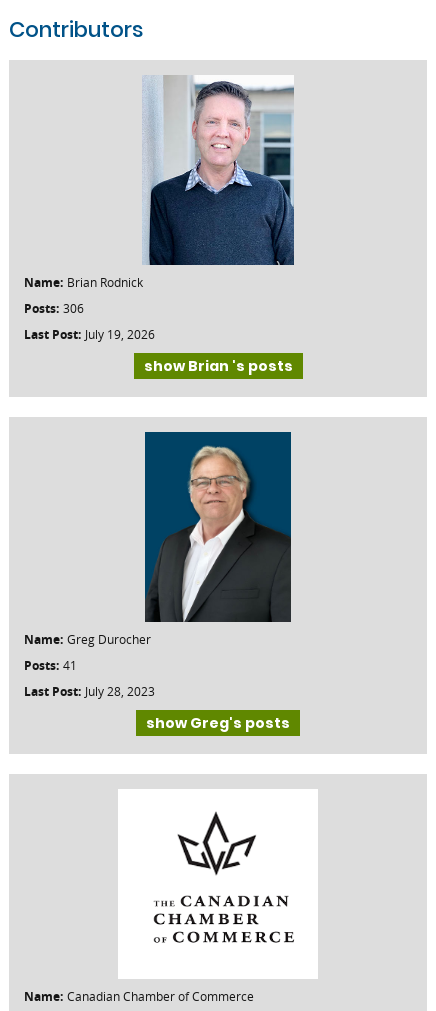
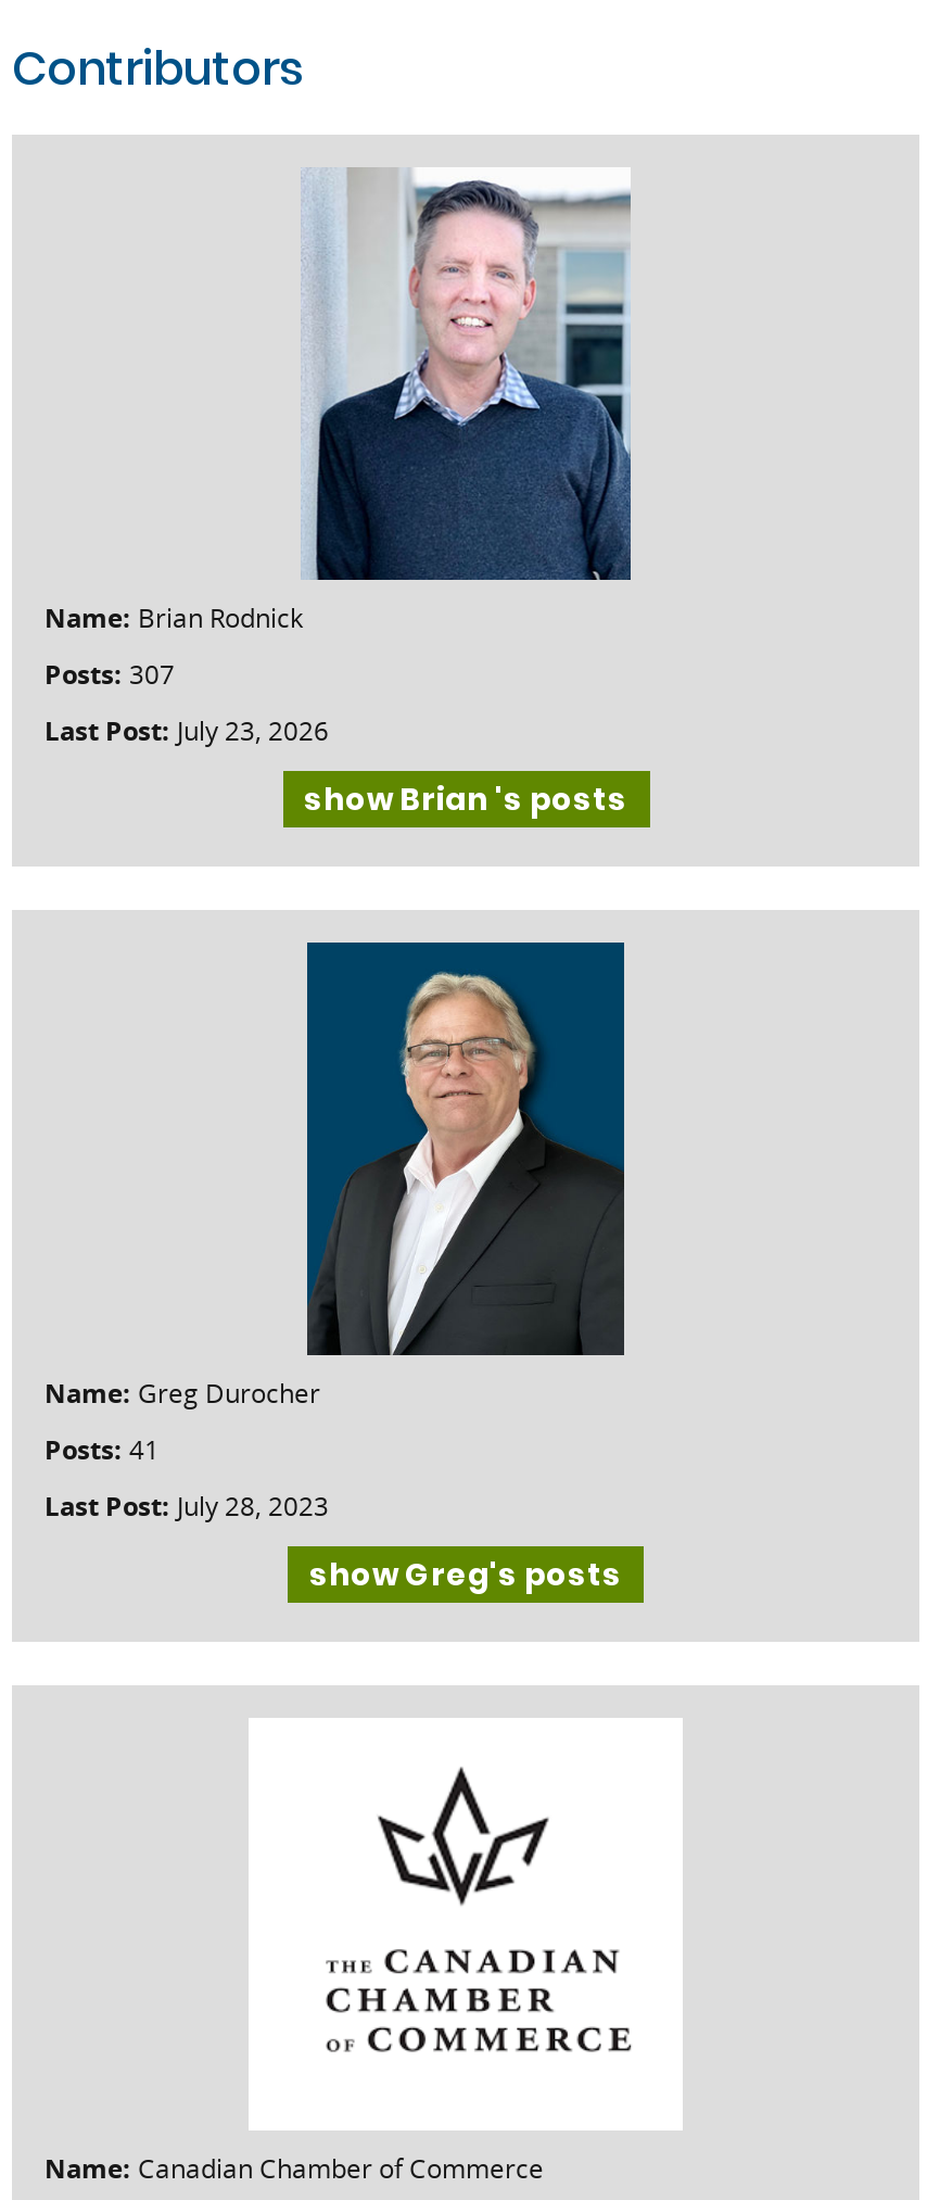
[24,300,84,317] Posts: 306 -> [45,656,175,693] Posts: 307
[24,326,155,343] Last Post: July 19, 2026 -> [45,713,329,749] Last Post: July 23, 2026

